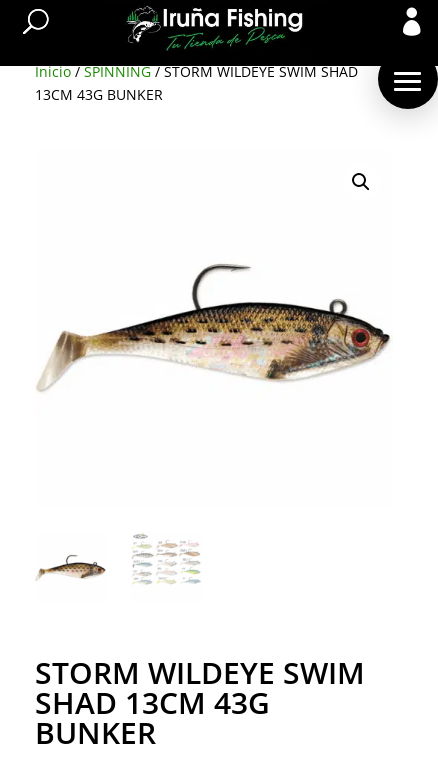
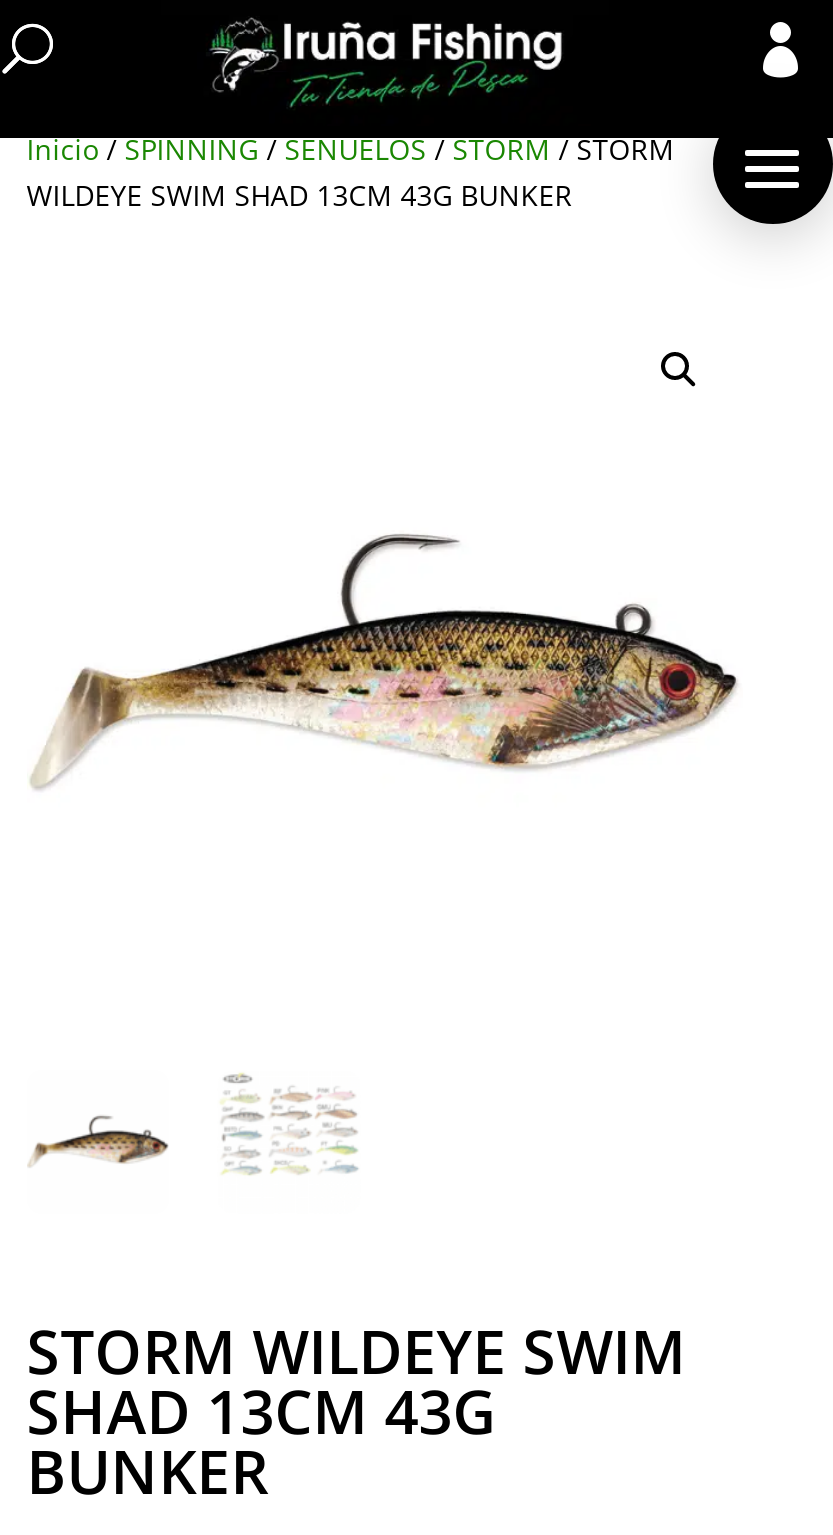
[35,62,358,104] Inicio/SPINNING/ STORM WILDEYE SWIM SHAD | 13CM 43G BUNKER -> [27,130,675,214] Inicio/SPINNING/SEÑUELOS/STORM/ STORM | WILDEYE SWIM SHAD 13CM 43G BUNKER

